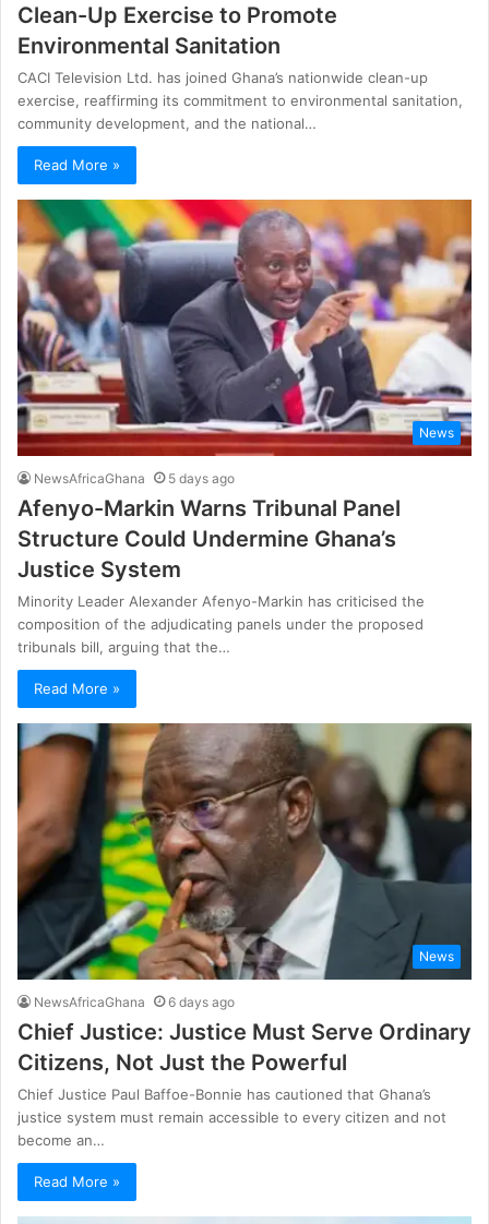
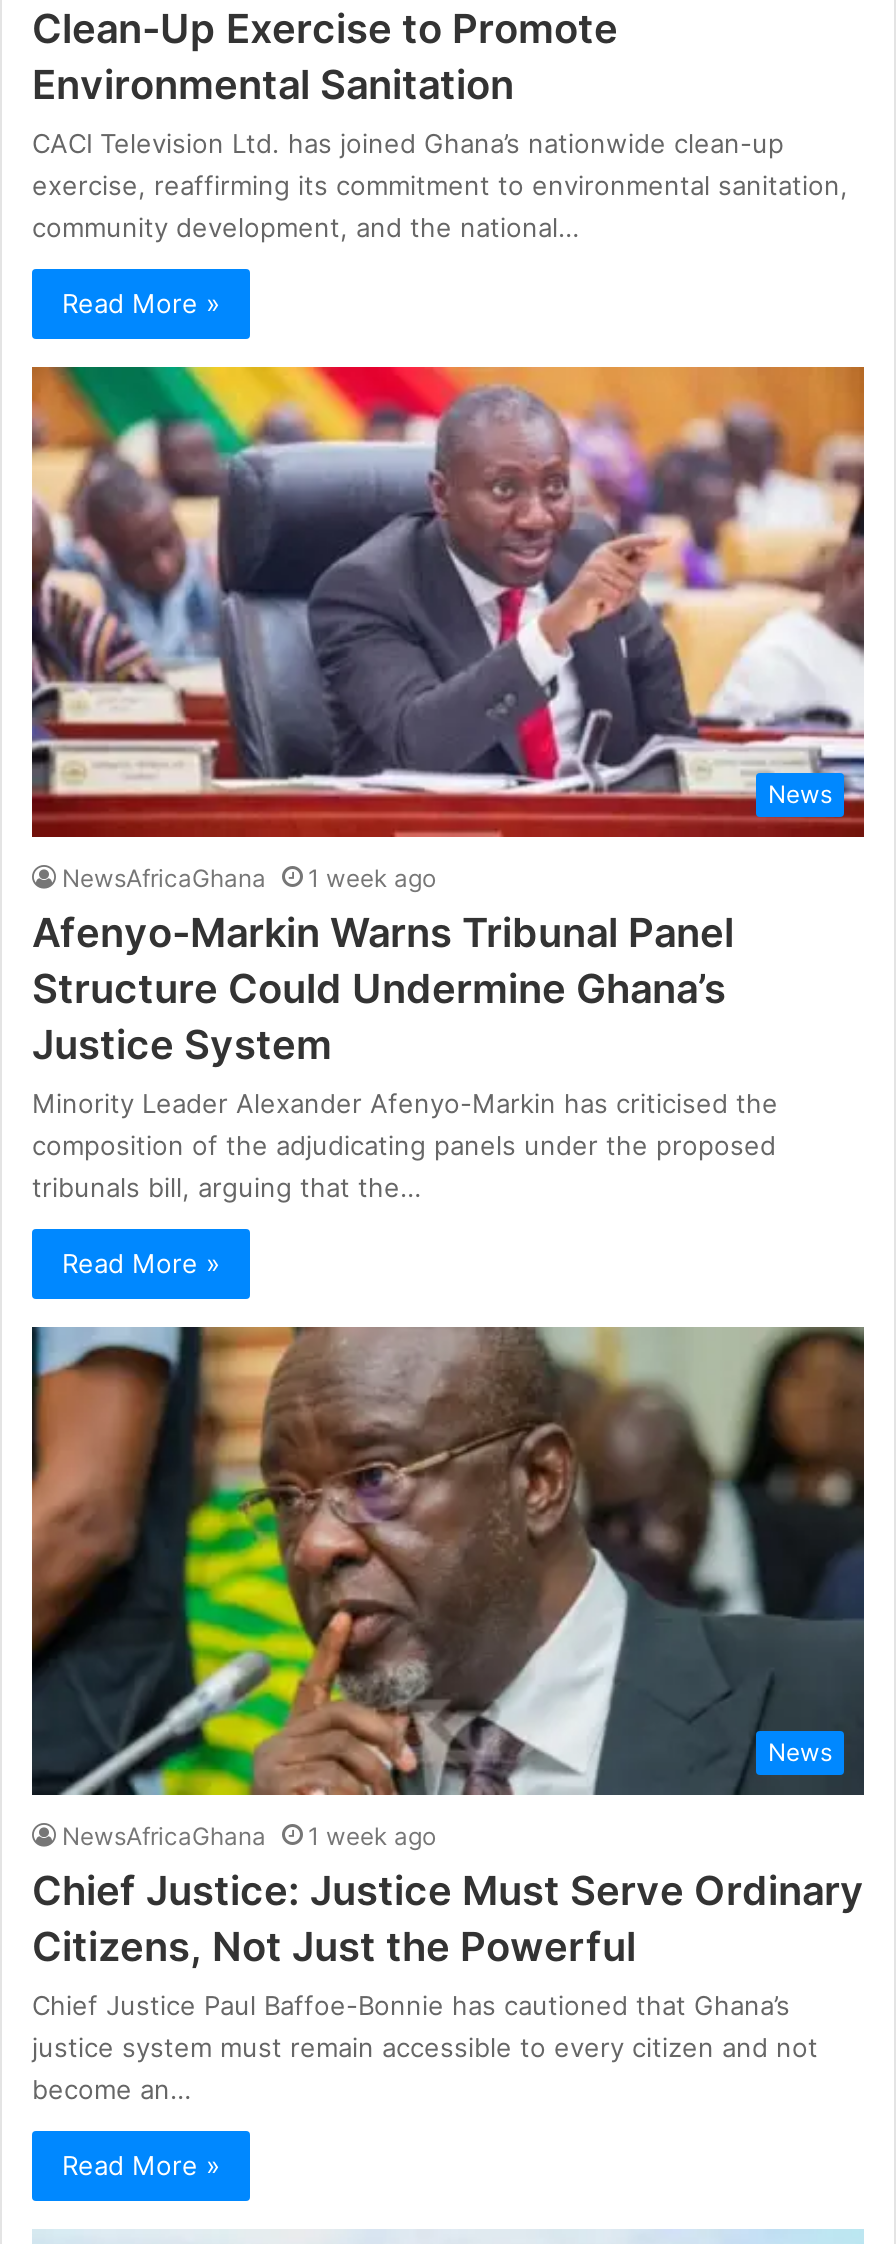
[34,470,235,487] NewsAfricaGhana 5 days ago -> [62,862,436,892] NewsAfricaGhana 1 week ago
[34,993,235,1010] NewsAfricaGhana 6 days ago -> [62,1821,436,1851] NewsAfricaGhana 1 week ago

